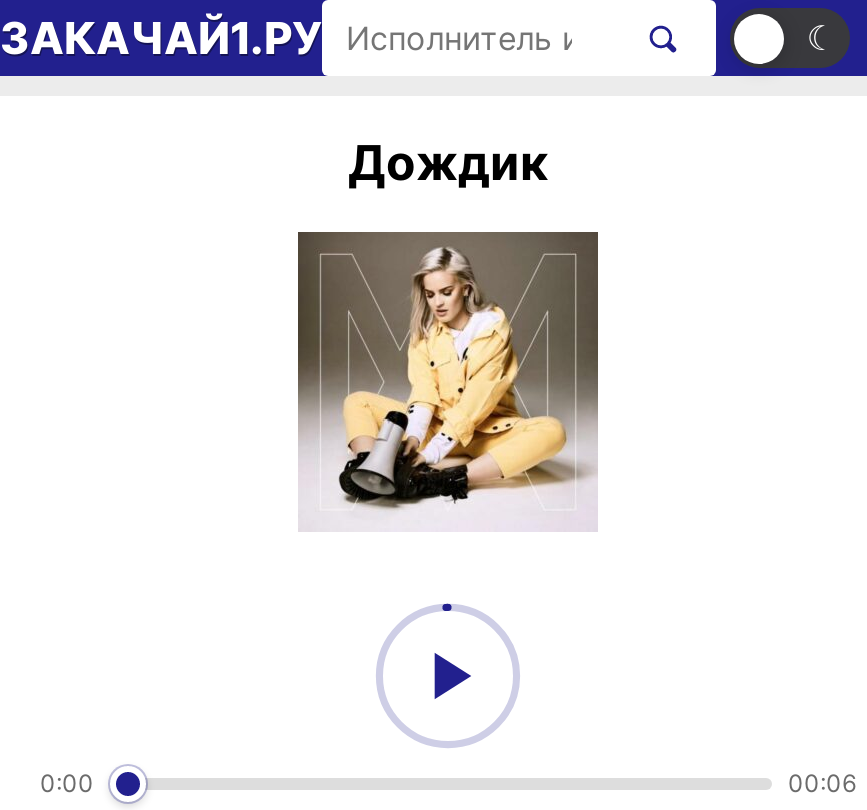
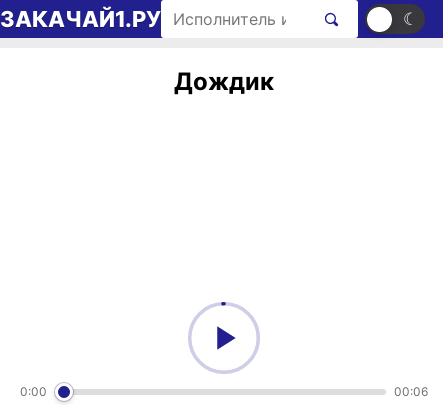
[296,230,600,530] [image] -> none

